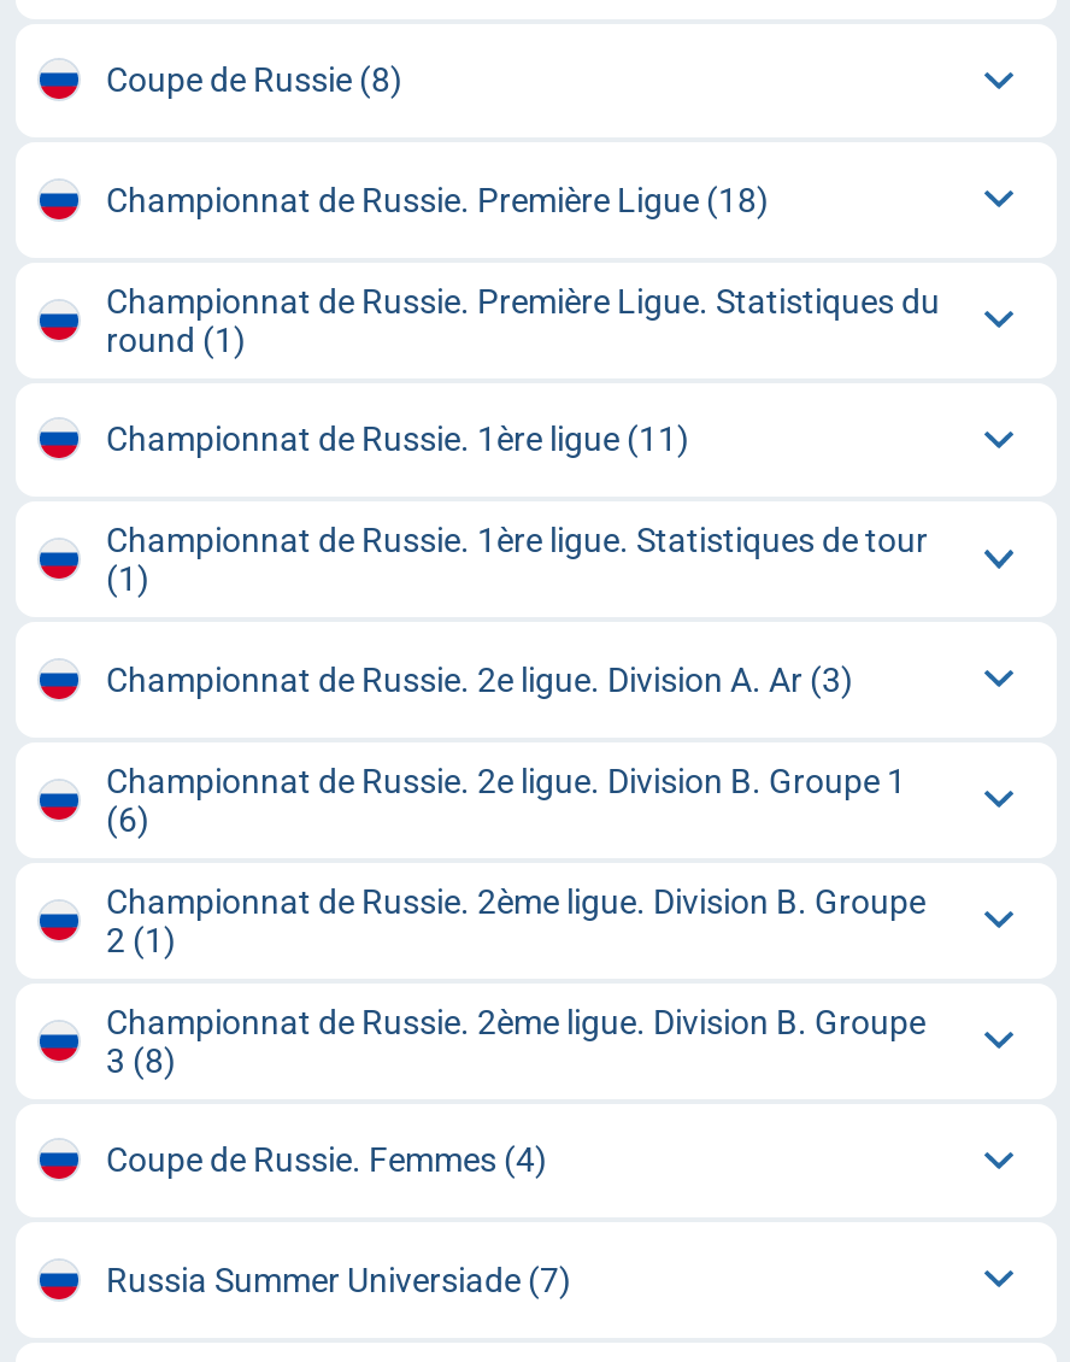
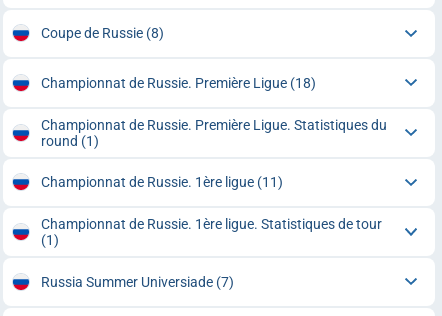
[106,660,925,1179] Championnat de Russie. 2e ligue. Division A. Ar (3) | Championnat de Russie. 2e ligue. Division B. Groupe 1 | (6) | Championnat de Russie. 2ème ligue. Division B. Groupe | 2 (1) | Championnat de Russie. 2ème ligue. Division B. Groupe | 3 (8) | Coupe de Russie. Femmes (4) -> none

